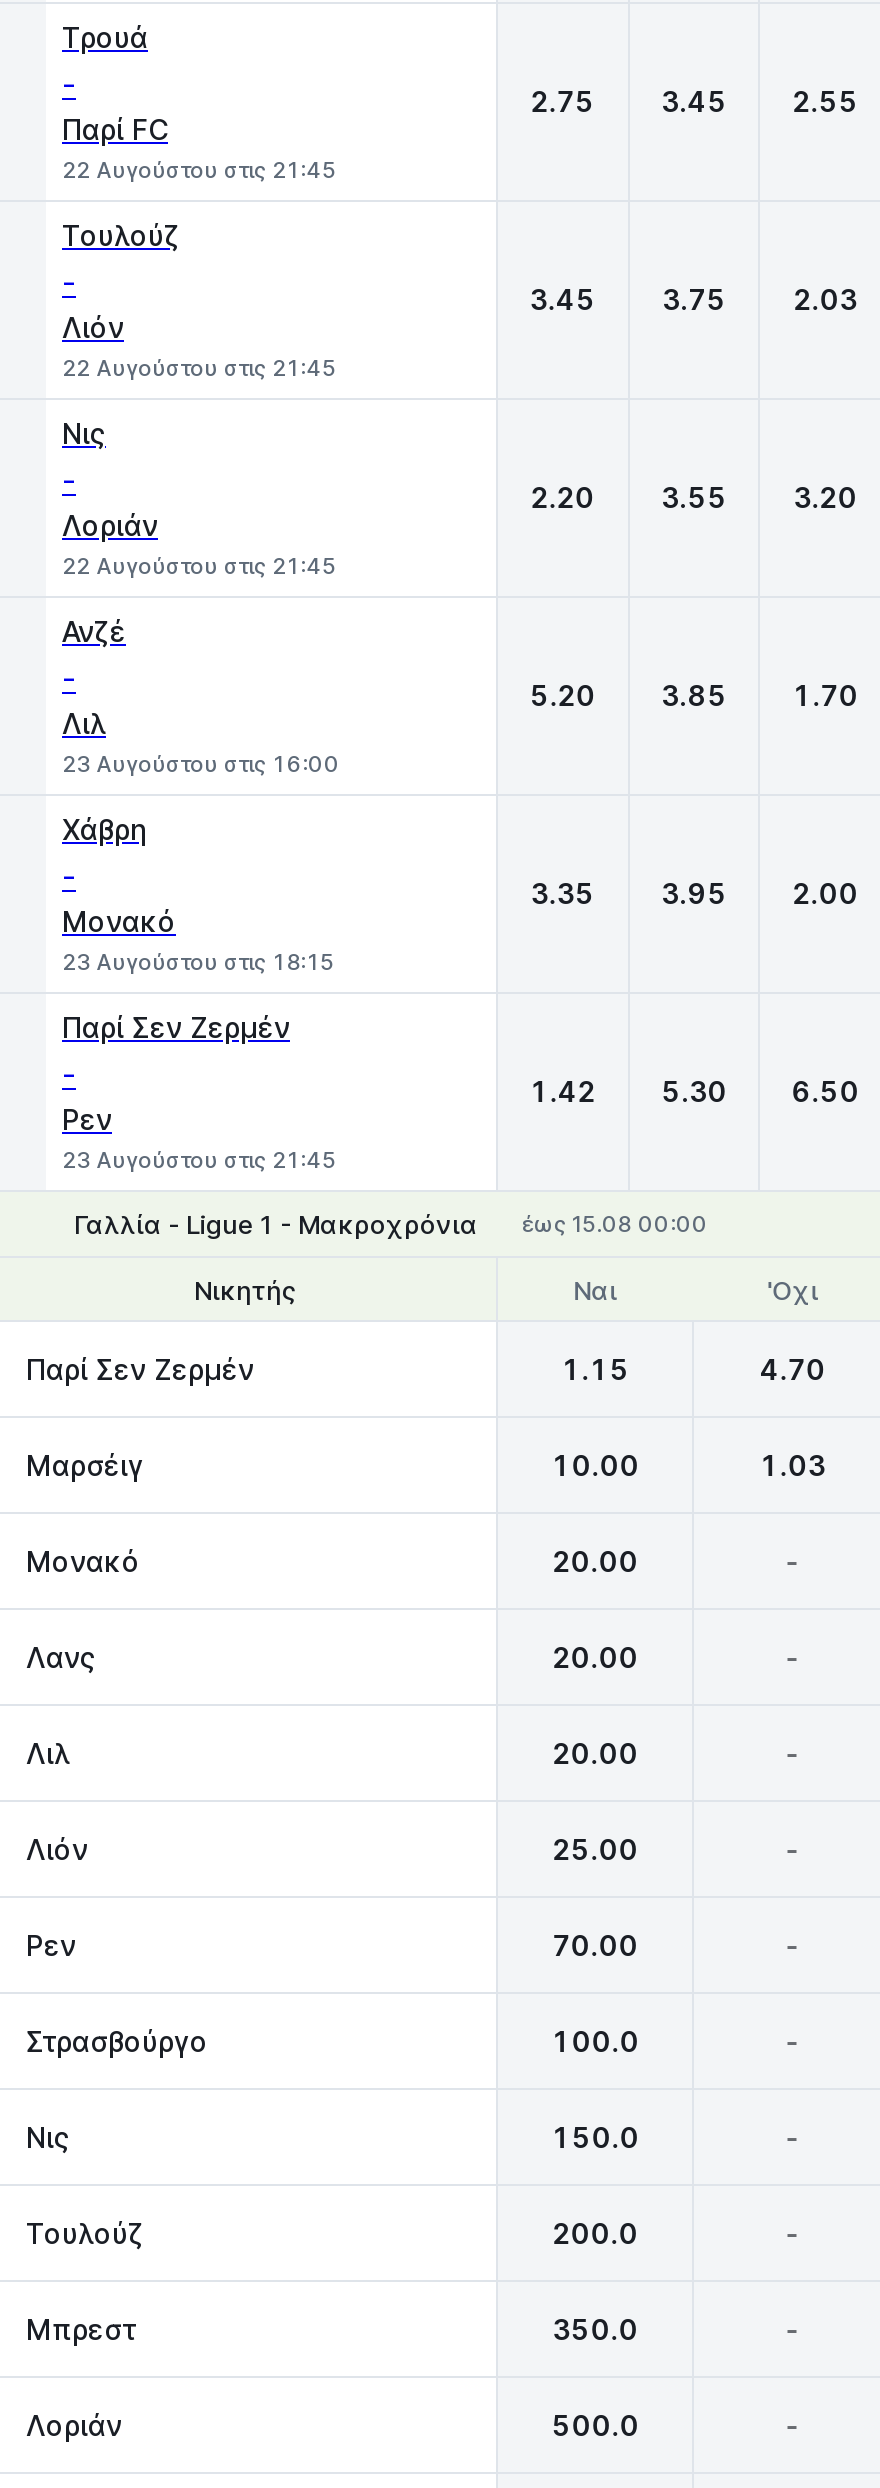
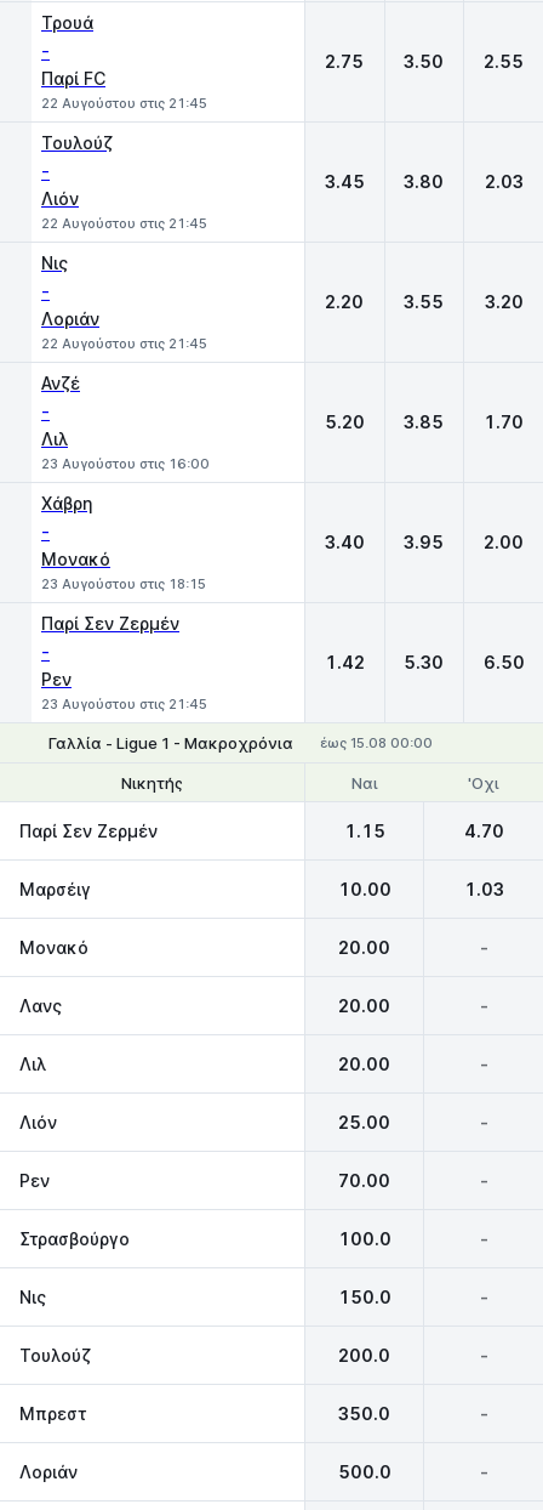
[530,84,858,118] 2.75 3.45 2.55 -> [325,51,524,72] 2.75 3.50 2.55
[529,282,857,316] 3.45 3.75 2.03 -> [324,171,523,192] 3.45 3.80 2.03
[530,876,858,910] 3.35 3.95 2.00 -> [324,532,524,552] 3.40 3.95 2.00

